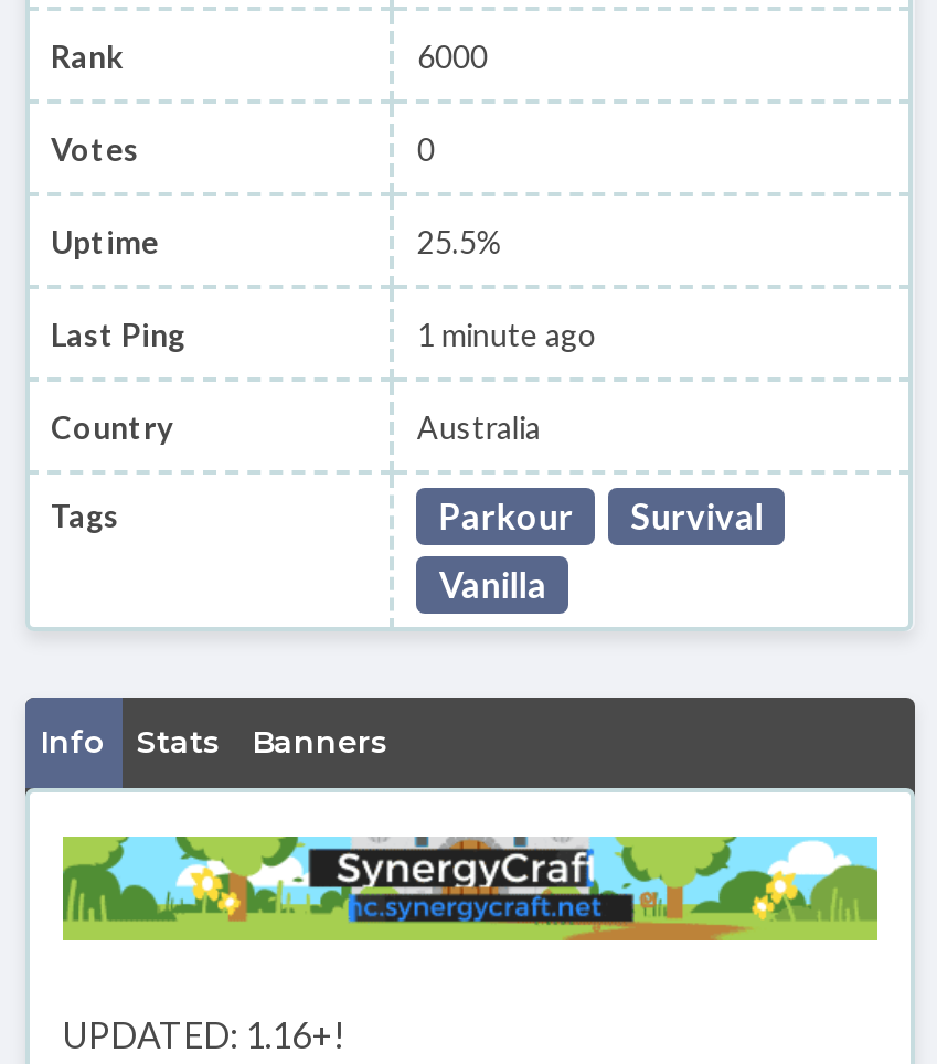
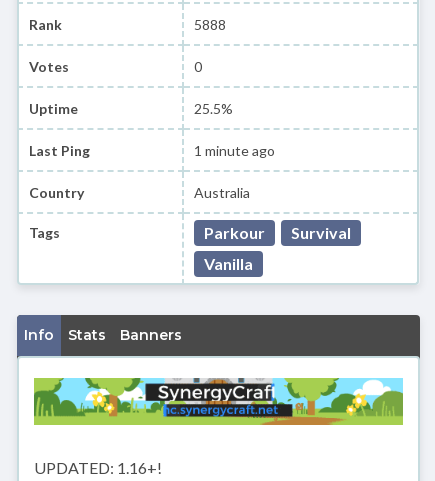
[417,36,488,74] 6000 -> [194,15,226,32] 5888

